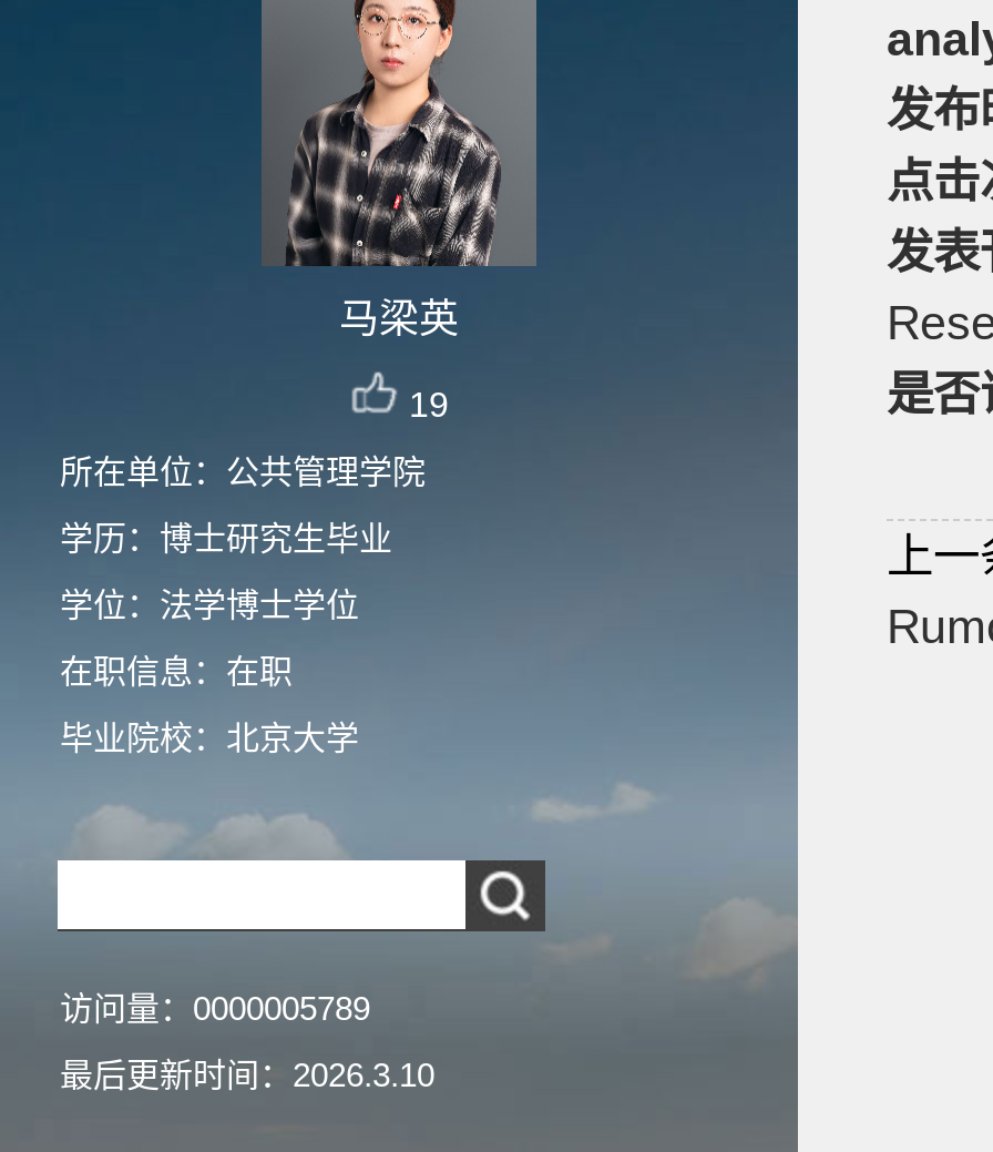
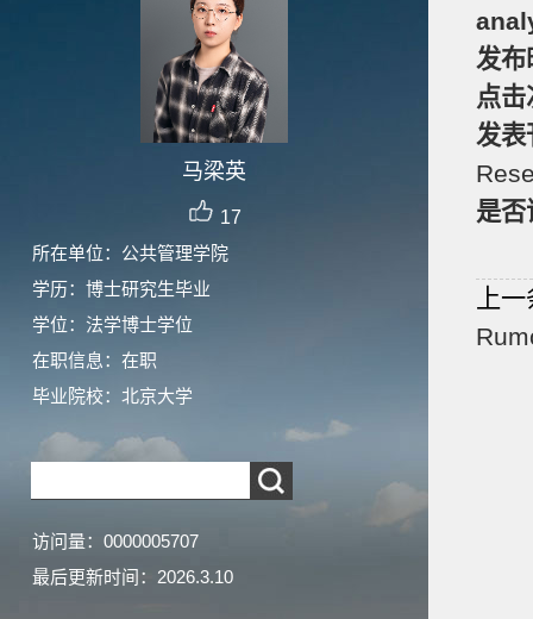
[409,386,449,424] 19 -> [220,207,241,227] 17
[60,989,370,1027] 访问量：0000005789 -> [32,531,199,551] 访问量：0000005707

